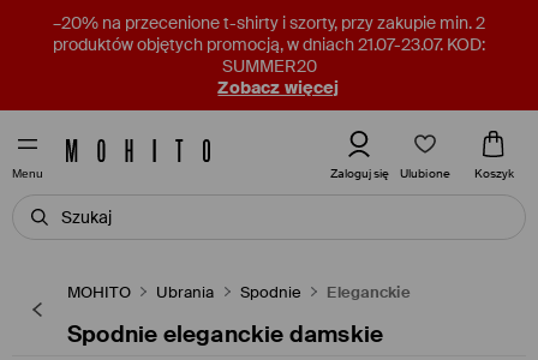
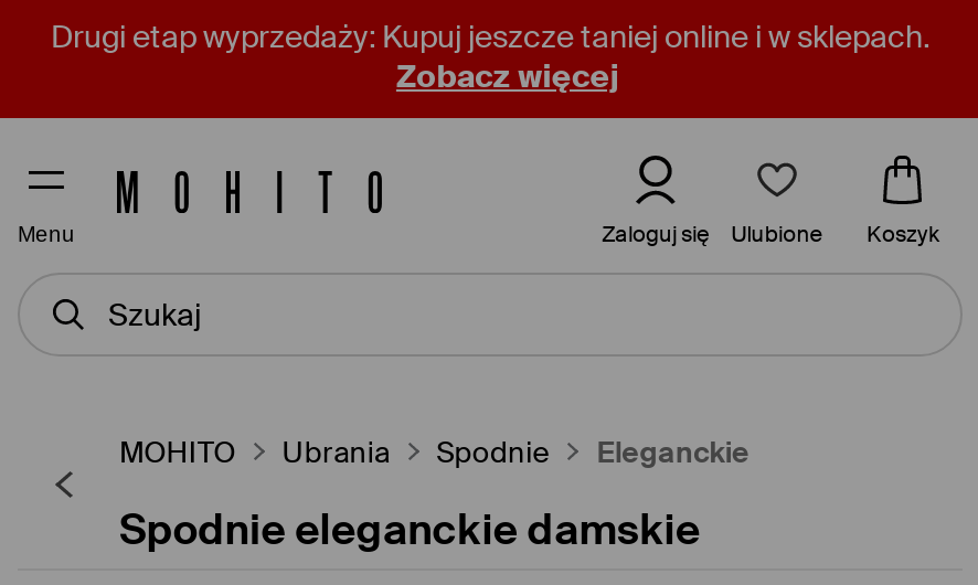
[53,12,485,77] –20% na przecenione t-shirty i szorty, przy zakupie min. 2 | produktów objętych promocją, w dniach 21.07-23.07. KOD: | SUMMER20 -> [51,17,929,56] Drugi etap wyprzedaży: Kupuj jeszcze taniej online i w sklepach.

